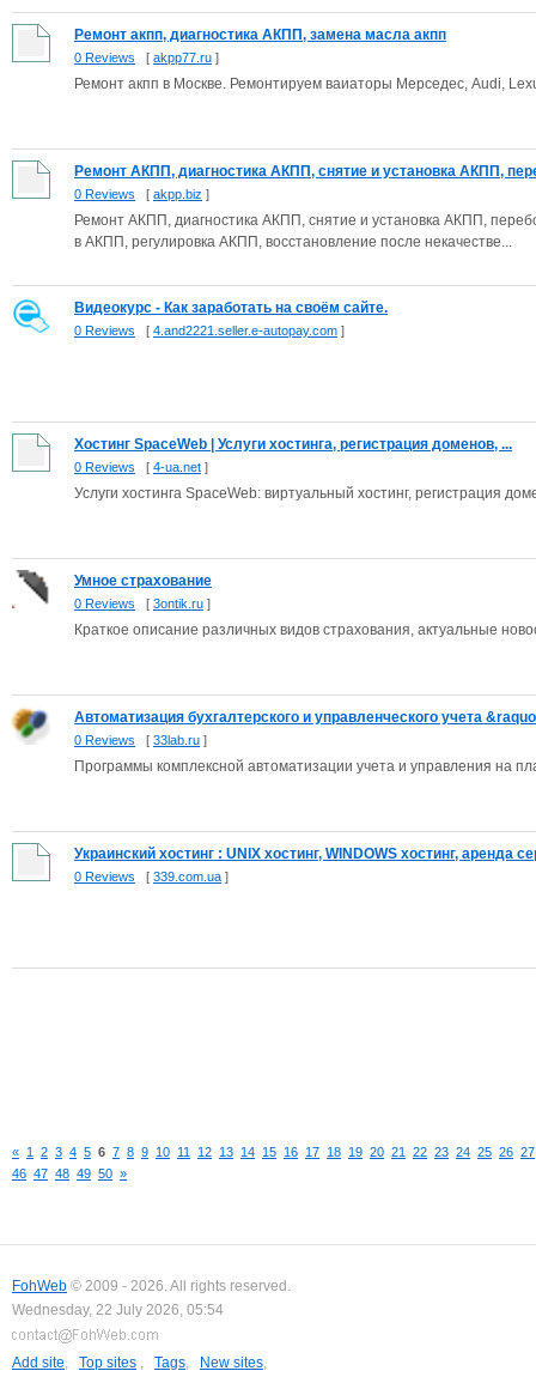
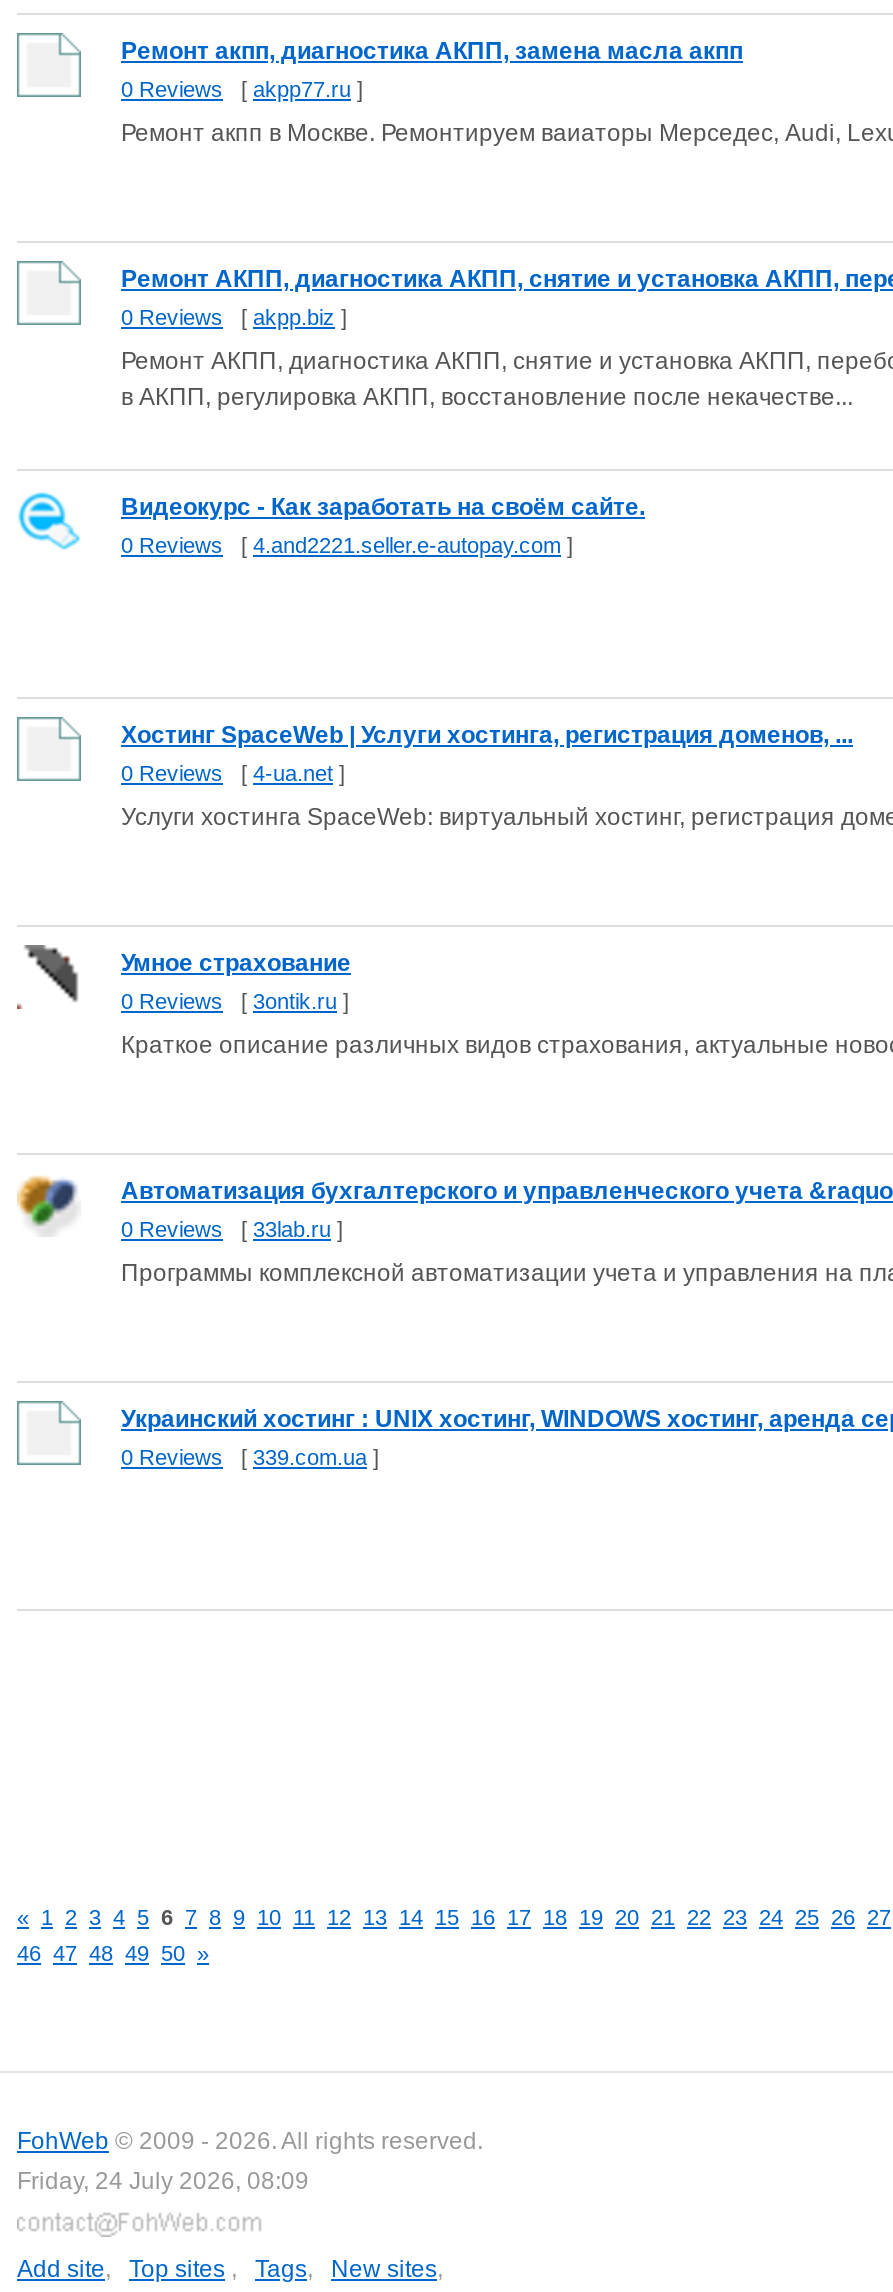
[12,1302,224,1318] Wednesday, 22 July 2026, 05:54 -> [17,2167,309,2195] Friday, 24 July 2026, 08:09

